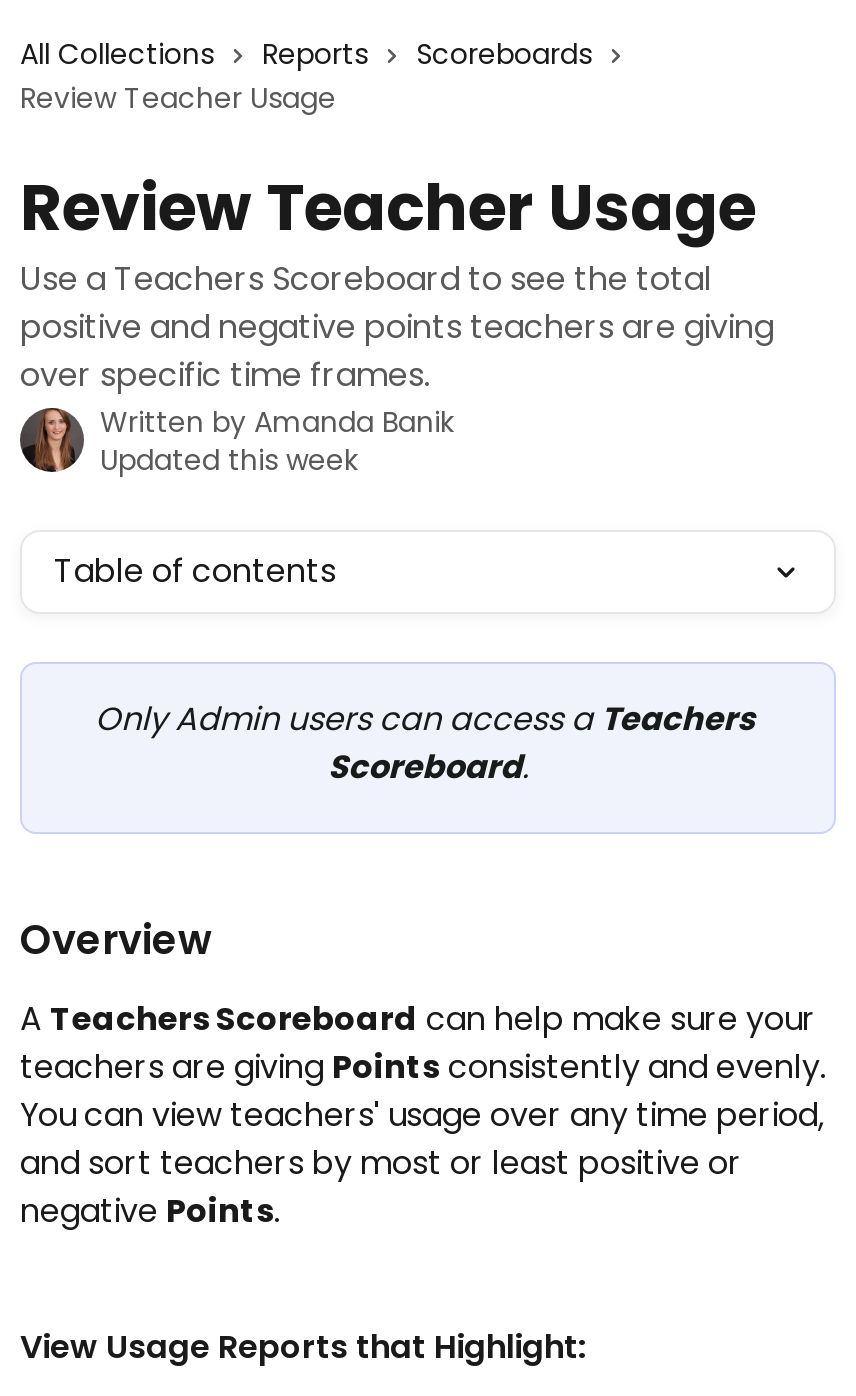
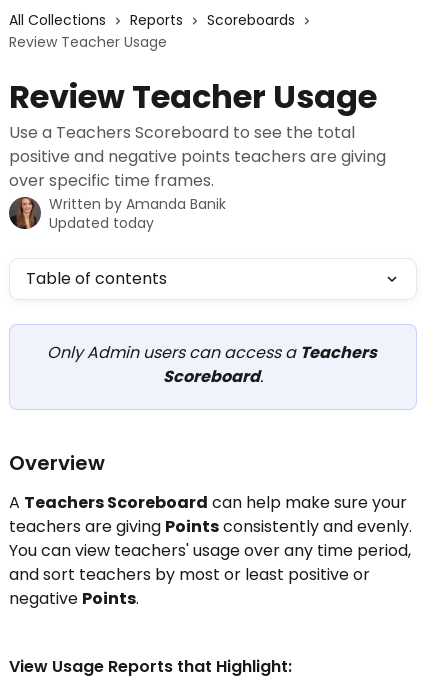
[100,440,358,480] Updated this week -> [49,213,154,233] Updated today

